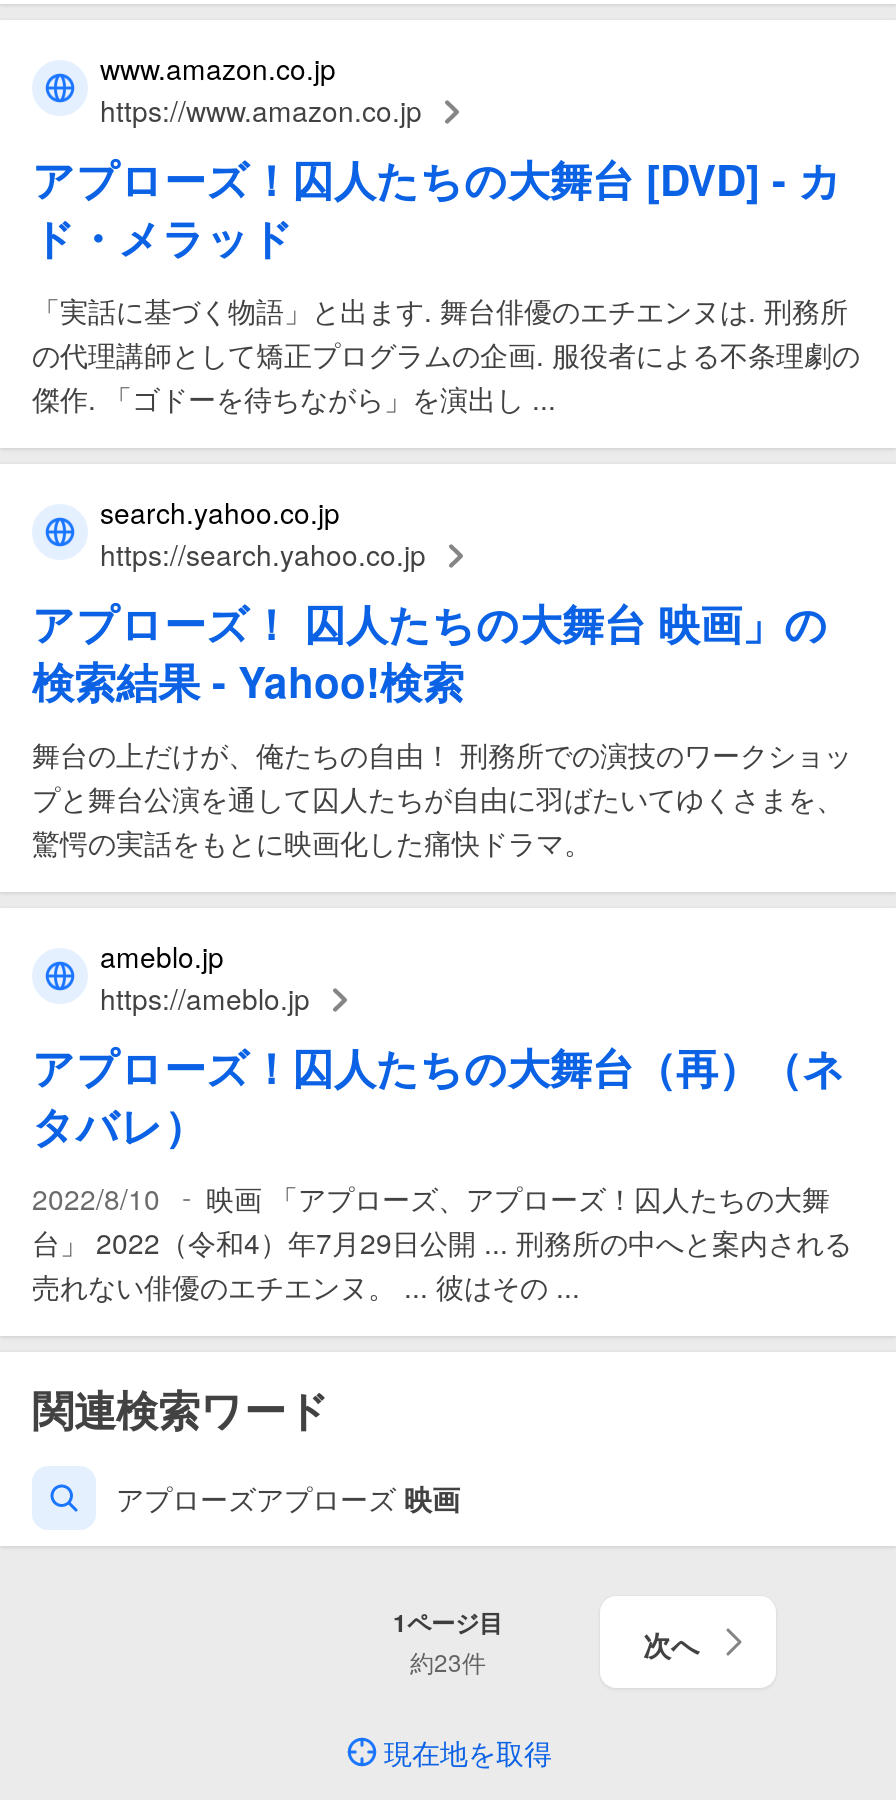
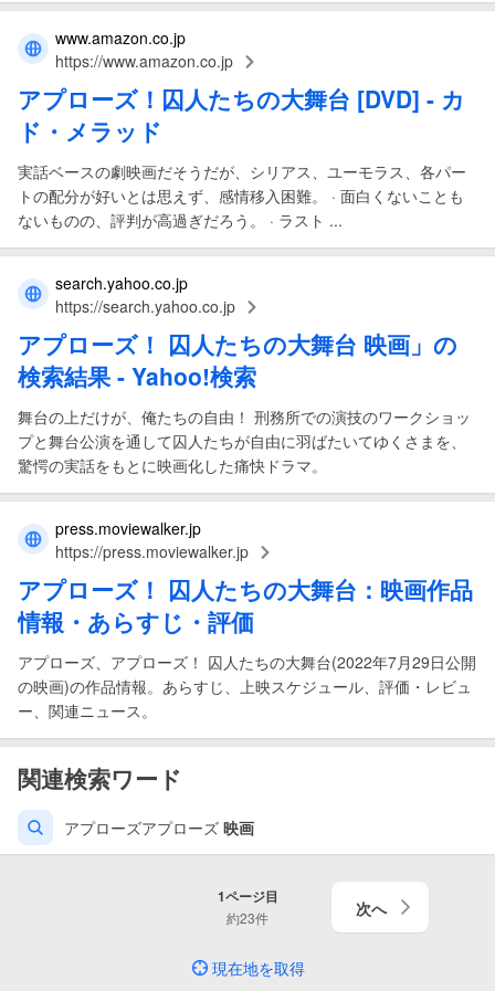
[32,290,860,418] 「実話に基づく物語」と出ます. 舞台俳優のエチエンヌは. 刑務所 | の代理講師として矯正プログラムの企画. 服役者による不条理劇の | 傑作. 「ゴドーを待ちながら」を演出し ... -> [18,160,466,231] 実話ベースの劇映画だそうだが、シリアス、ユーモラス、各パー | トの配分が好いとは思えず、感情移入困難。 · 面白くないことも | ないものの、評判が高過ぎだろう。 · ラスト ...
[32,936,852,1306] ameblo.jp | https://ameblo.jp | アプローズ！囚人たちの大舞台（再）（ネ | タバレ） | 2022/8/10 - 映画 「アプローズ、アプローズ！囚人たちの大舞 | 台」 2022（令和4）年7月29日公開 ... 刑務所の中へと案内される | 売れない俳優のエチエンヌ。 ... 彼はその ... -> [18,517,476,721] press.moviewalker.jp | https://press.moviewalker.jp | アプローズ！囚人たちの大舞台：映画作品 | 情報・あらすじ・評価 | アプローズ、アプローズ！ 囚人たちの大舞台(2022年7月29日公開 | の映画)の作品情報。あらすじ、上映スケジュール、評価・レビュ | ー、関連ニュース。

